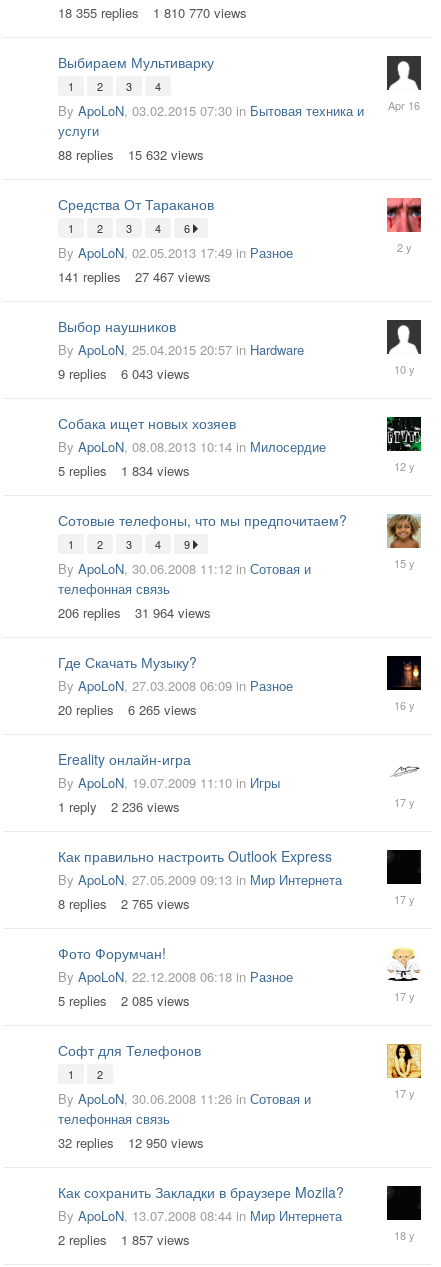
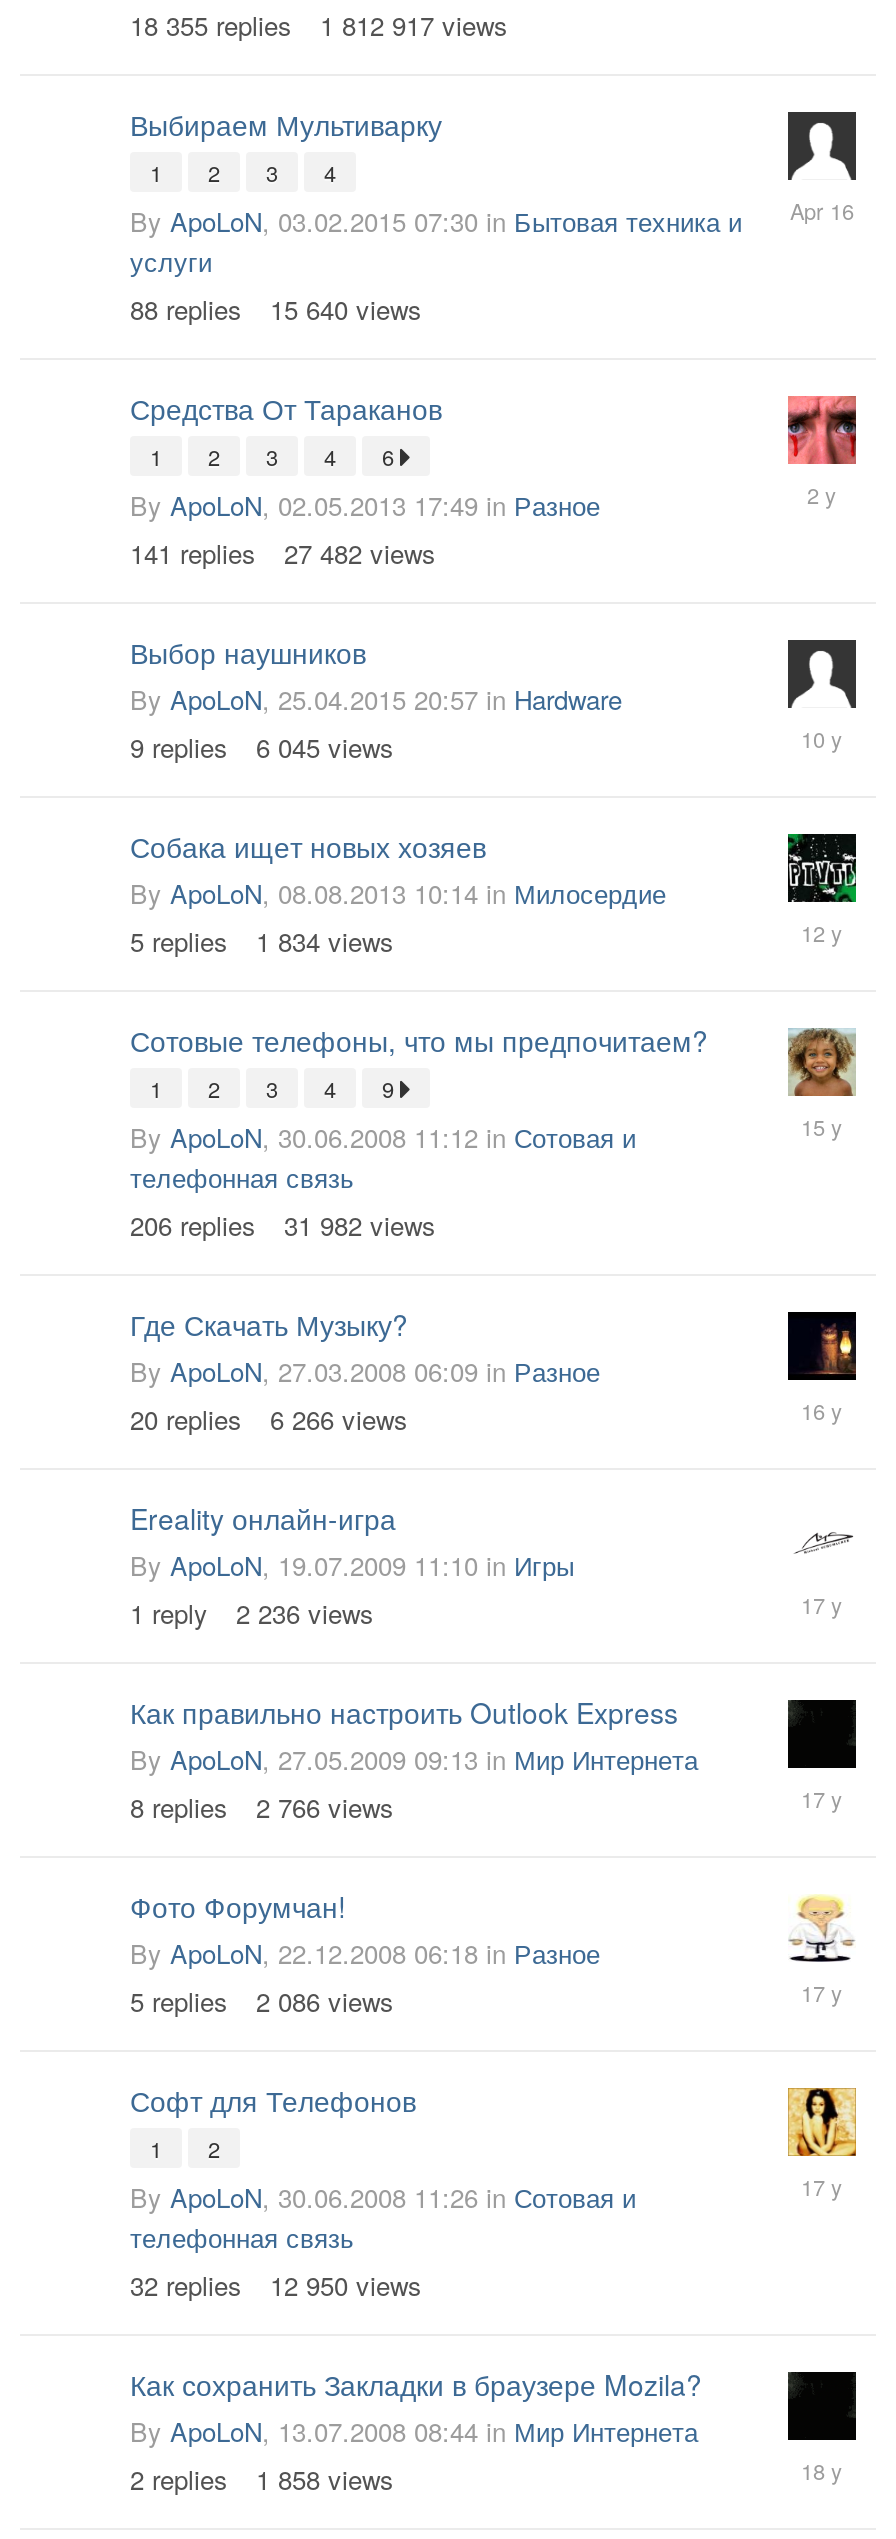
[58,3,247,22] 18 355 replies 1 810 770 views -> [130,6,508,44] 18 355 replies 1 812 917 views
[58,145,204,164] 88 replies 15 632 views -> [130,290,422,328] 88 replies 15 640 views
[58,267,211,286] 141 replies 27 467 views -> [130,534,436,572] 141 replies 27 482 views
[58,364,190,383] 9 replies 6 043 views -> [130,728,394,766] 9 replies 6 045 views
[58,603,211,622] 206 replies 31 964 views -> [130,1206,436,1244] 206 replies 31 982 views
[58,700,197,719] 20 replies 6 265 views -> [130,1400,408,1438] 20 replies 6 266 views
[58,894,190,913] 8 replies 2 765 views -> [130,1788,394,1826] 8 replies 2 766 views
[58,991,190,1010] 5 replies 2 085 views -> [130,1982,394,2020] 5 replies 2 086 views
[58,1230,190,1249] 2 replies 1 857 views -> [130,2460,394,2498] 2 replies 1 858 views

